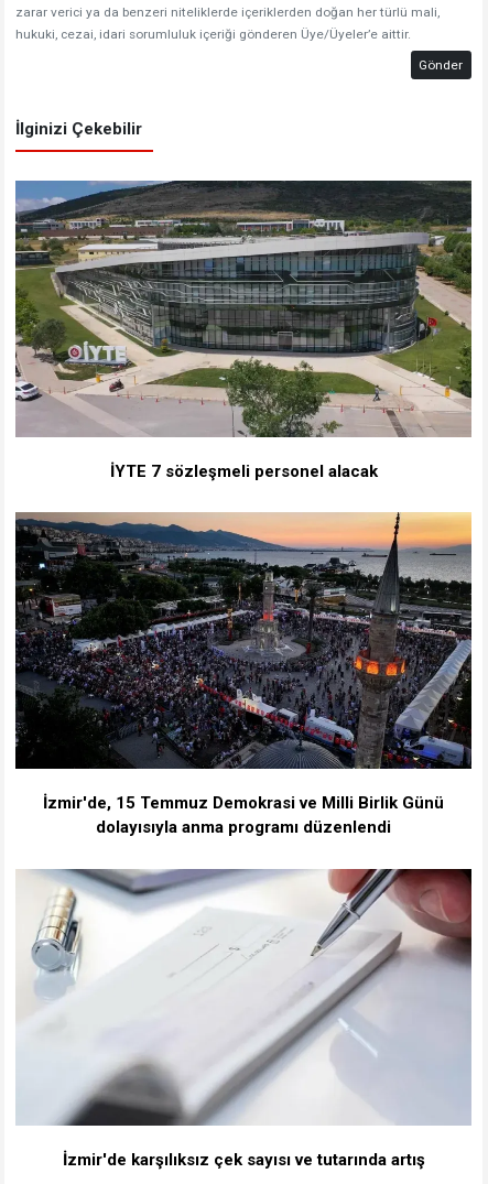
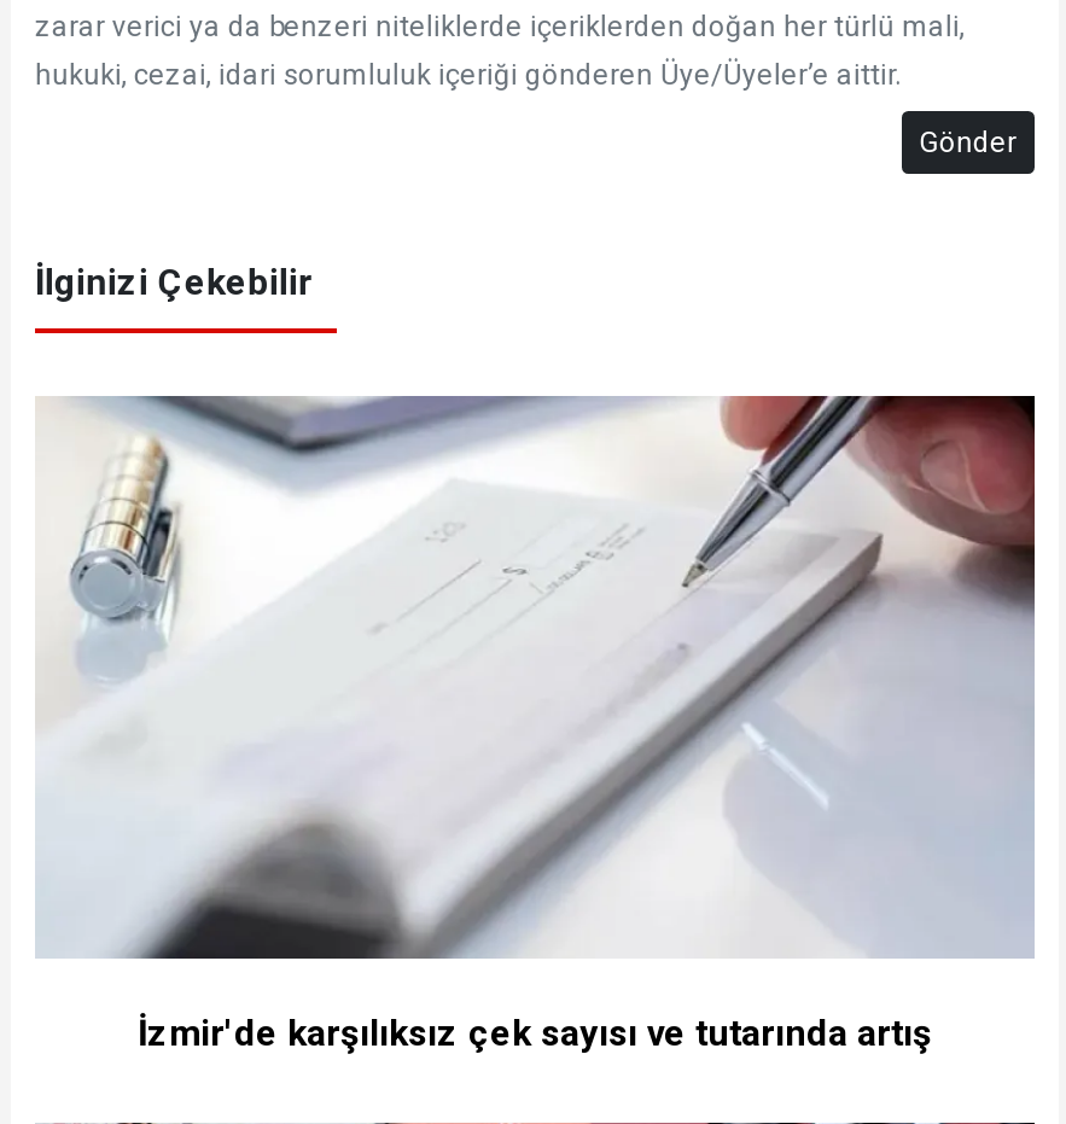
[14,180,473,481] [image] | İYTE 7 sözleşmeli personel alacak -> none
[14,511,473,838] [image] | İzmir'de, 15 Temmuz Demokrasi ve Milli Birlik Günü | dolayısıyla anma programı düzenlendi -> none

